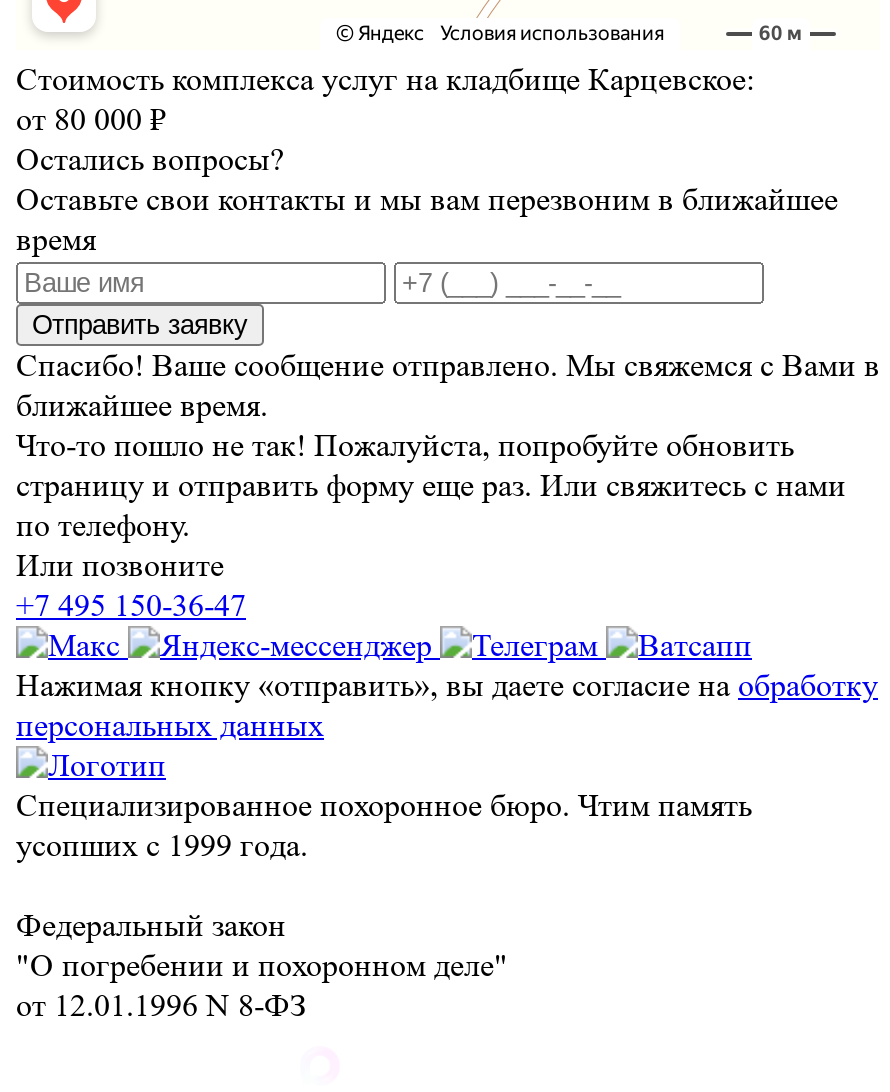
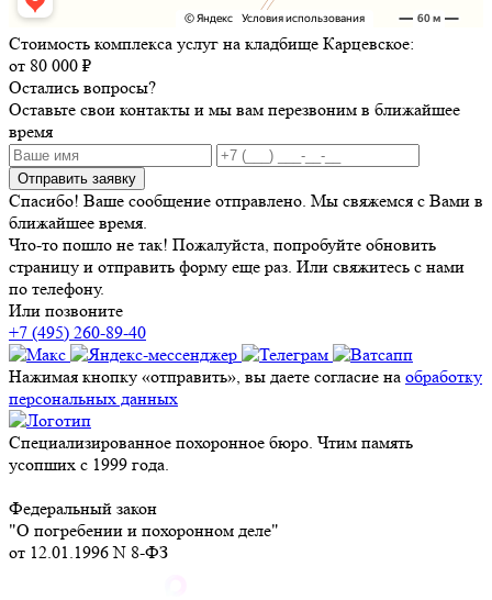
[16,586,246,624] +7 495 150-36-47 -> [9,322,146,343] +7 (495) 260-89-40

